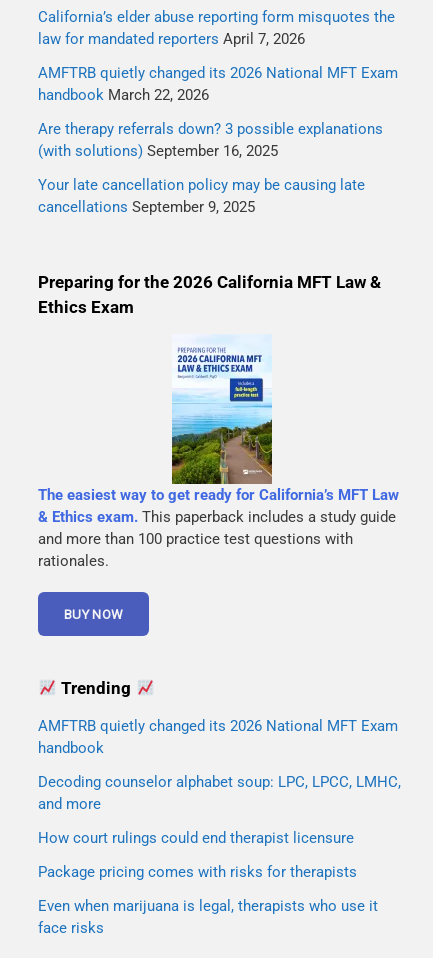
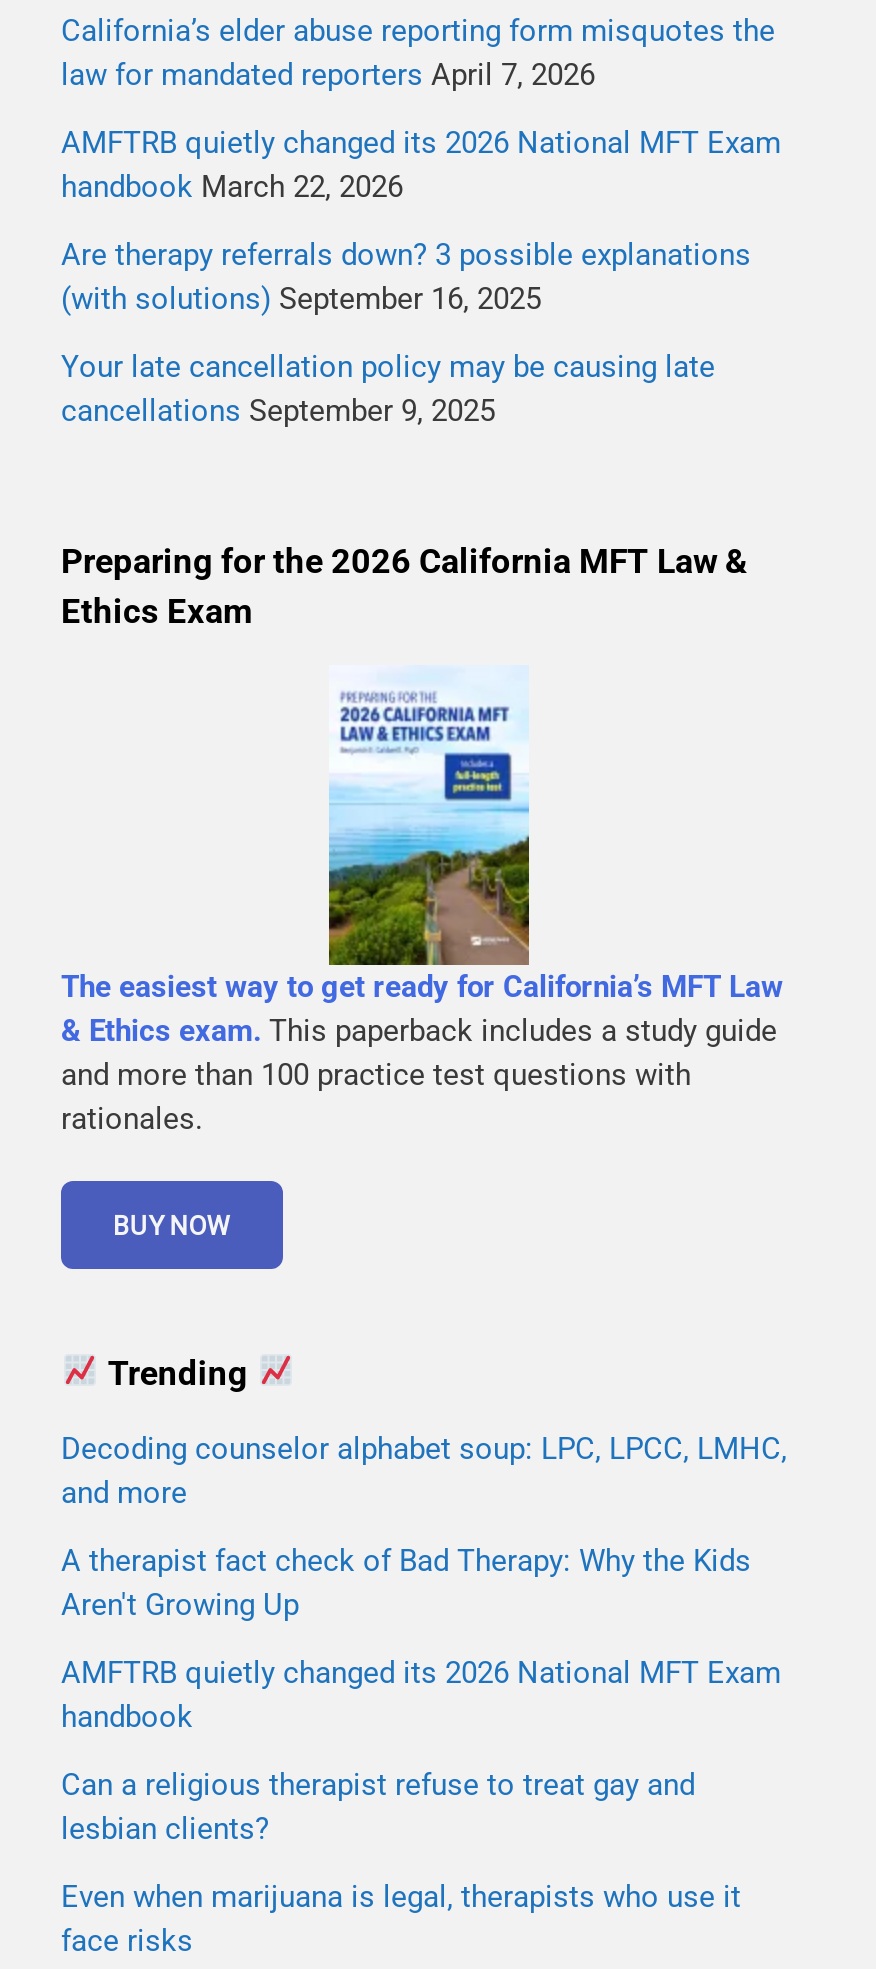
none -> [61,1542,751,1622] A therapist fact check of Bad Therapy: Why the Kids | Aren't Growing Up
moved [38,717,398,757] -> [61,1654,781,1734]: AMFTRB quietly changed its 2026 National MFT Exam | handbook
moved [38,773,401,813] -> [61,1430,787,1510]: Decoding counselor alphabet soup: LPC, LPCC, LMHC, | and more
[38,829,357,881] How court rulings could end therapist licensure | Package pricing comes with risks for therapists -> [61,1766,695,1846] Can a religious therapist refuse to treat gay and | lesbian clients?

